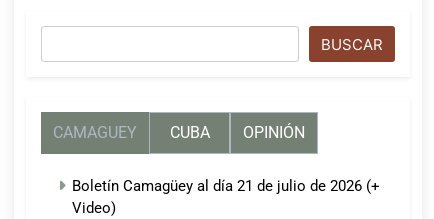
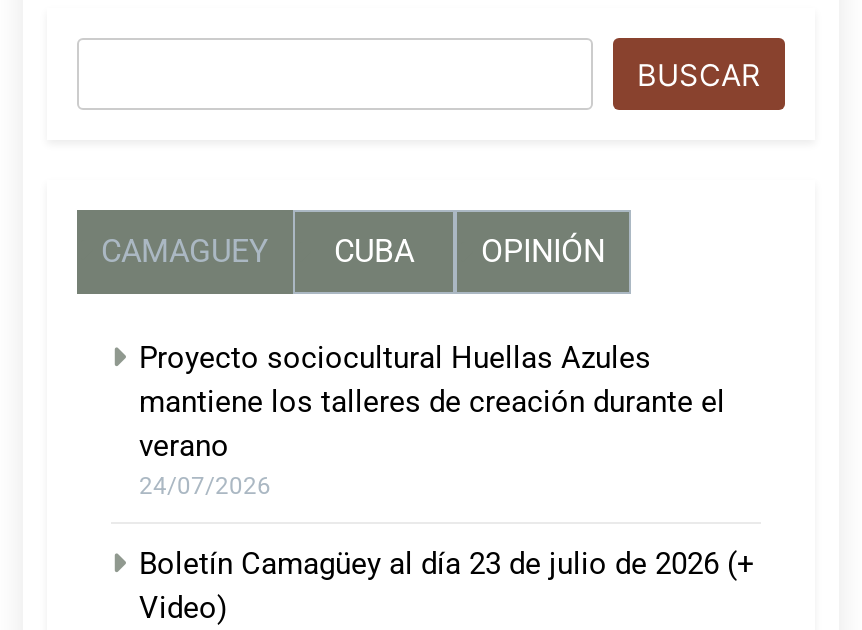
[72,177,380,195] Boletín Camagüey al día 21 de julio de 2026 (+ -> [139,340,755,582] Proyecto sociocultural Huellas Azules | mantiene los talleres de creación durante el | verano | 24/07/2026 | Boletín Camagüey al día 23 de julio de 2026 (+

